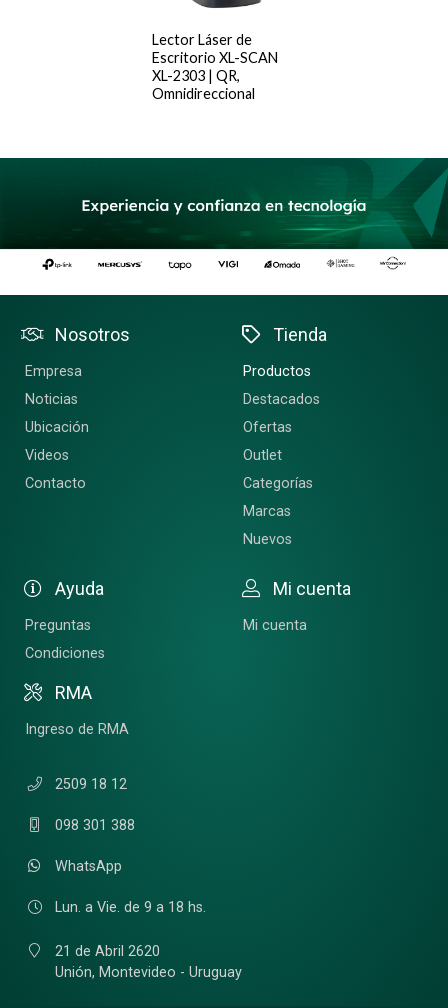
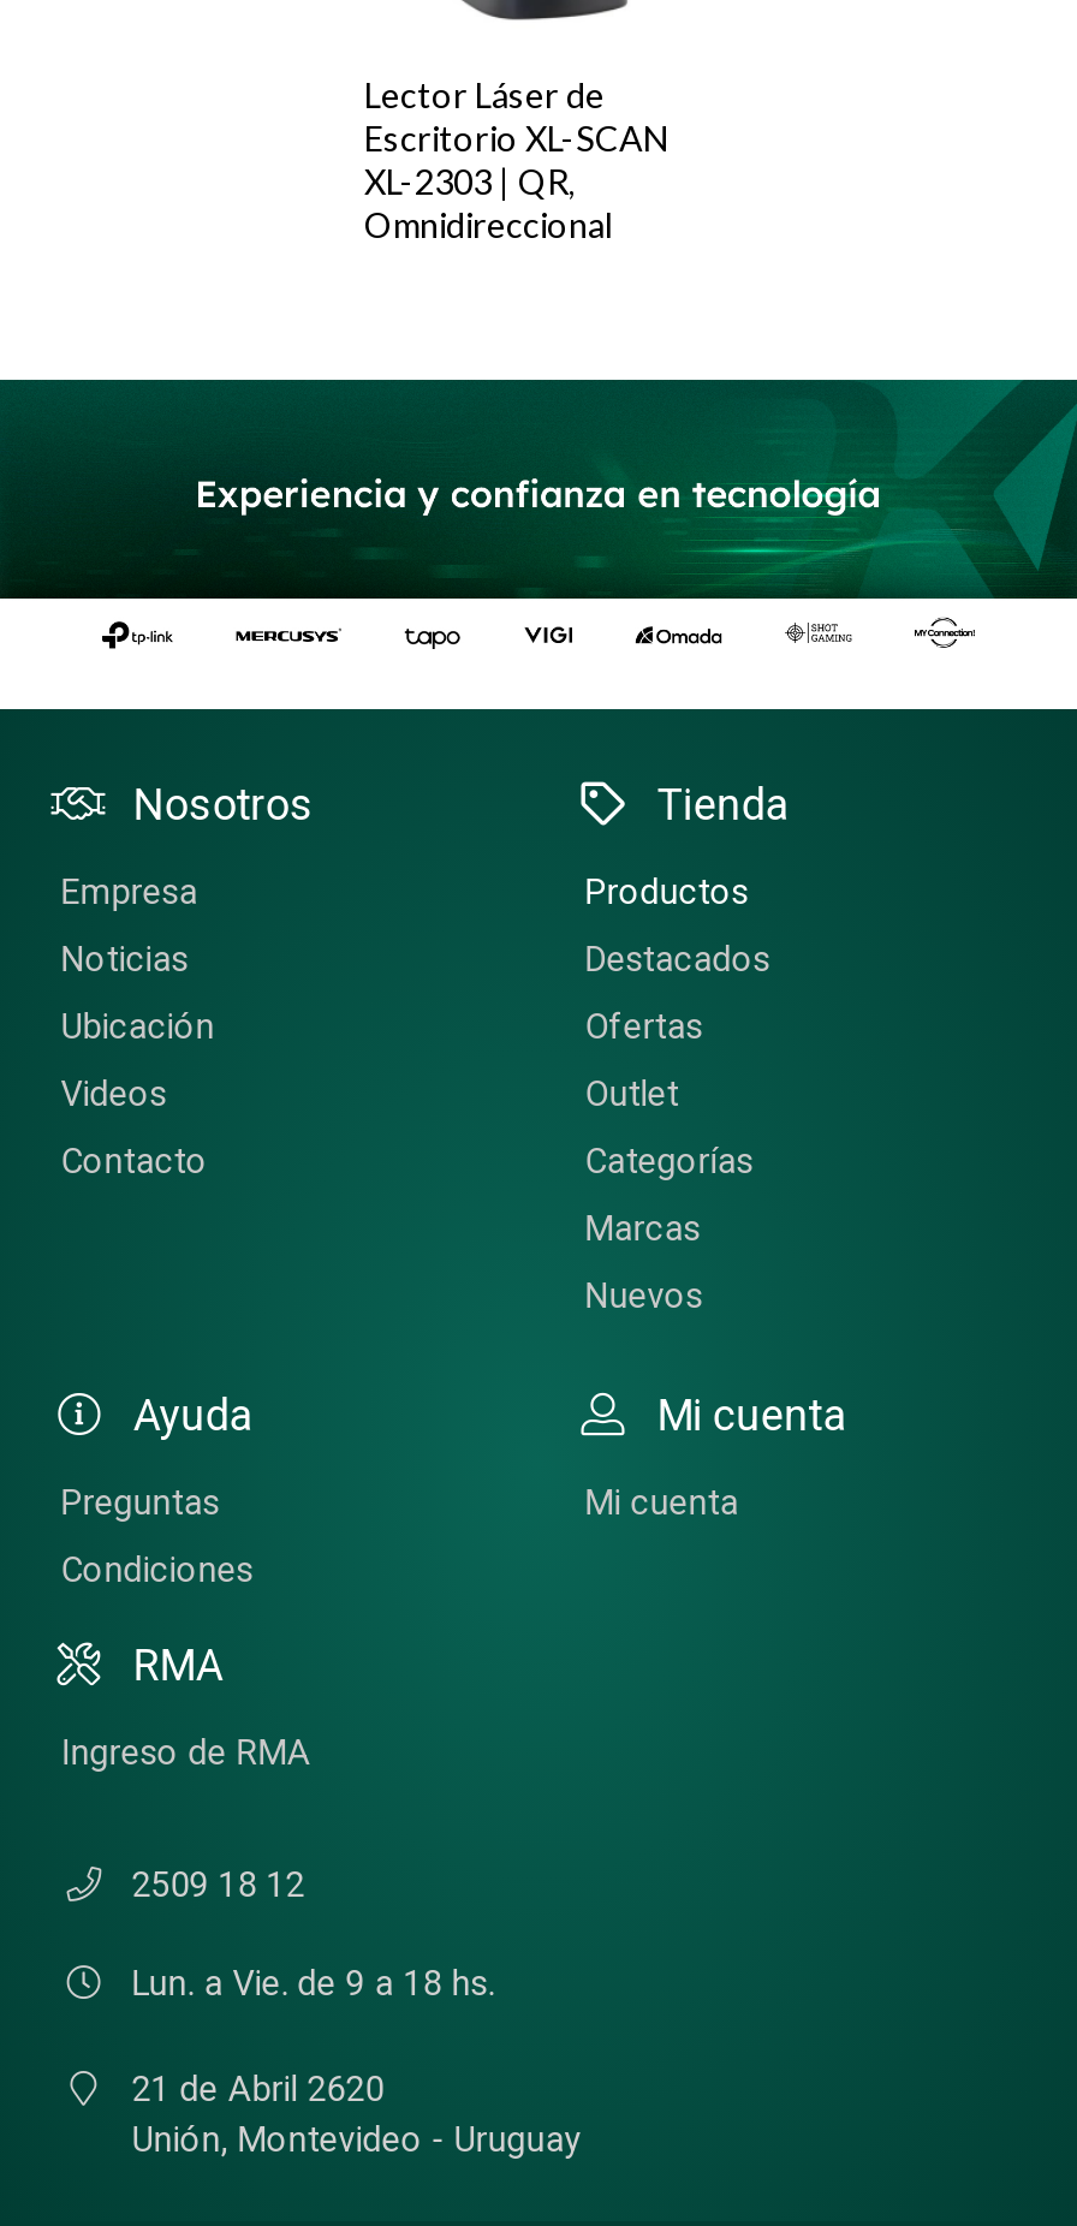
[55,817,135,875] 098 301 388 | WhatsApp -> none

